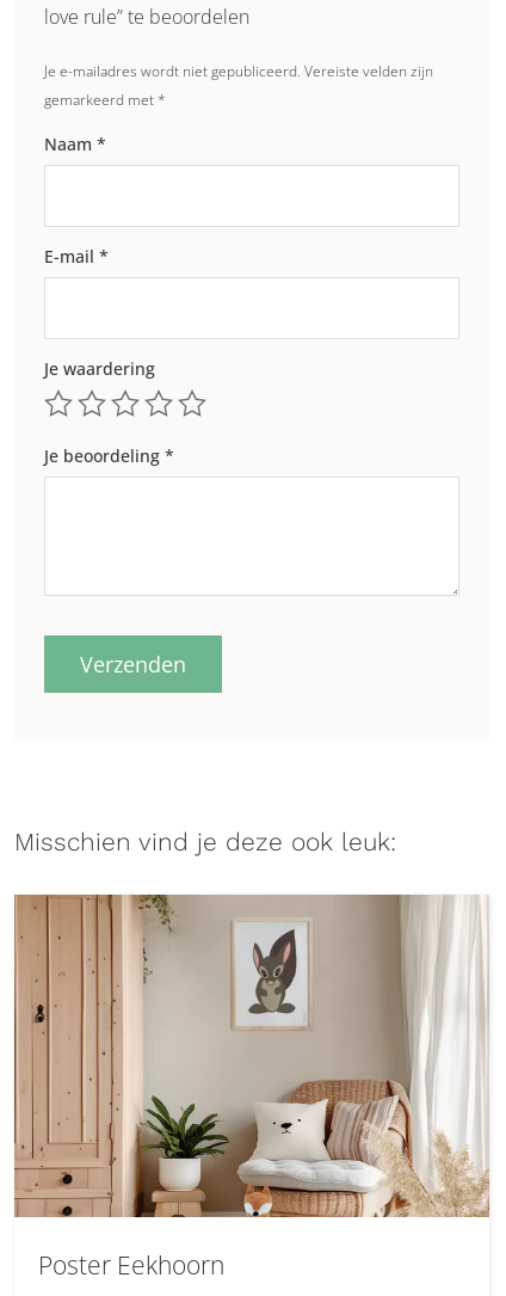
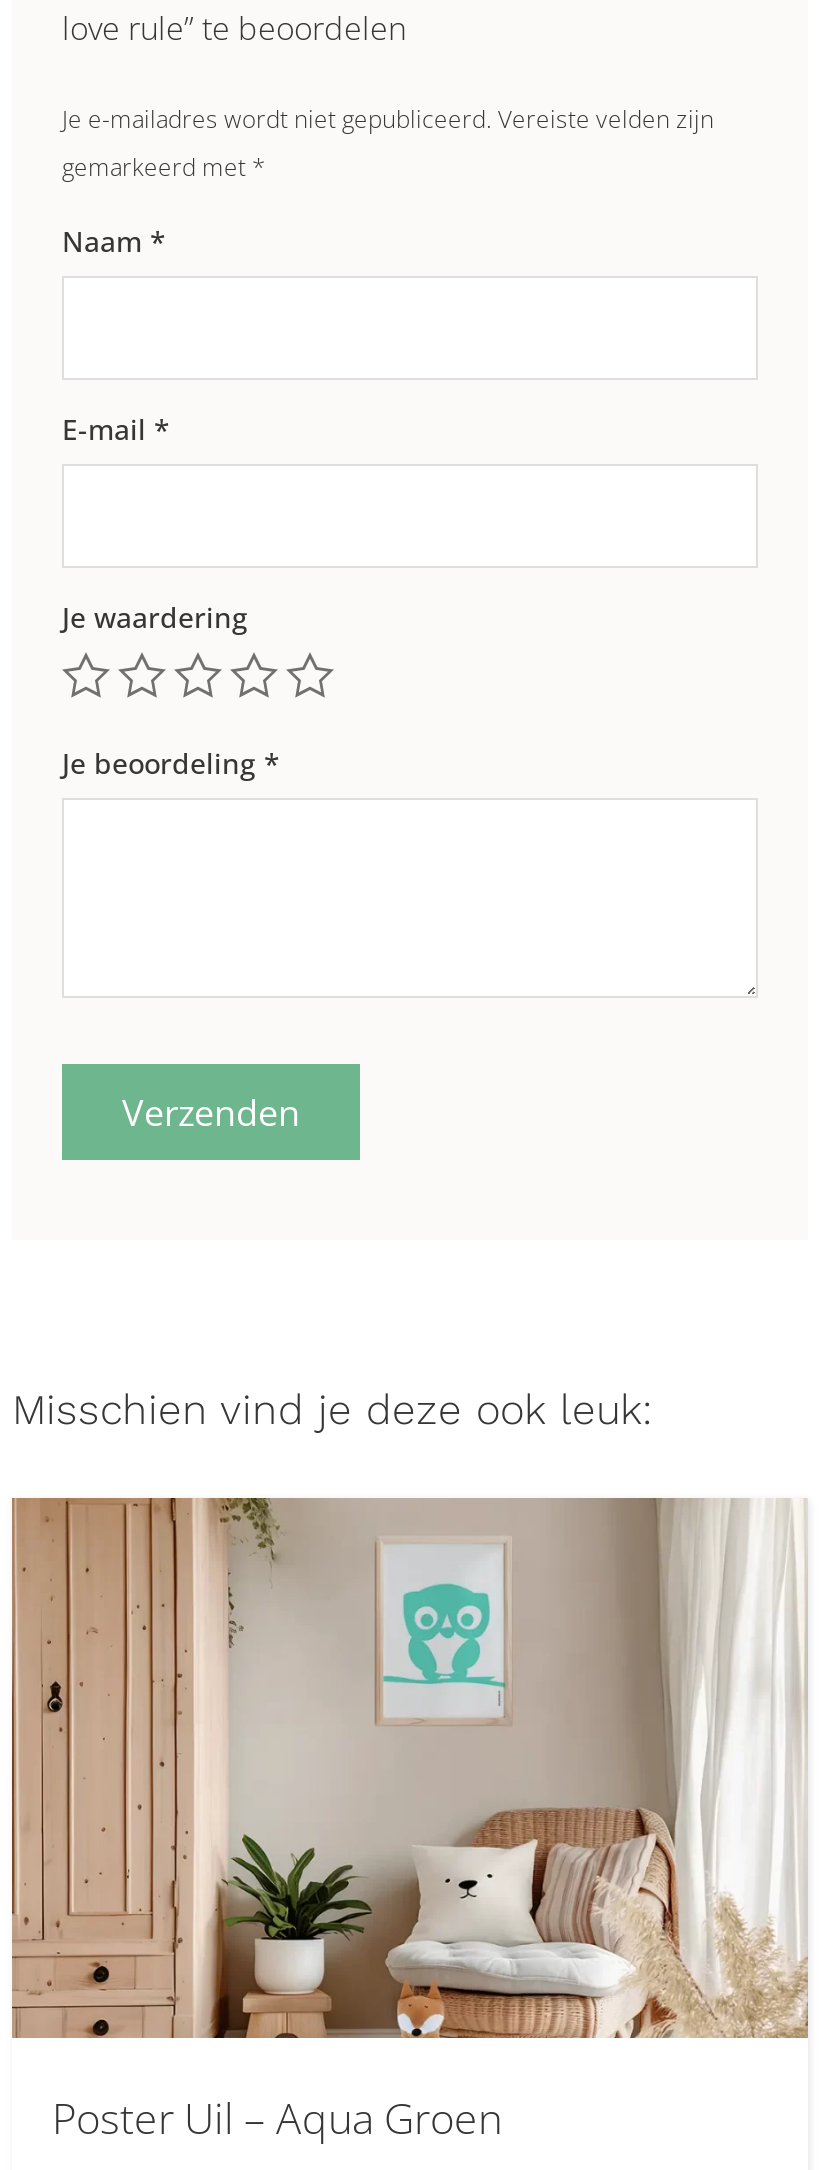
[235,928,308,1015] [image] -> [382,1558,506,1698] [image]
[38,1248,224,1282] Poster Eekhoorn -> [52,2090,502,2146] Poster Uil – Aqua Groen

